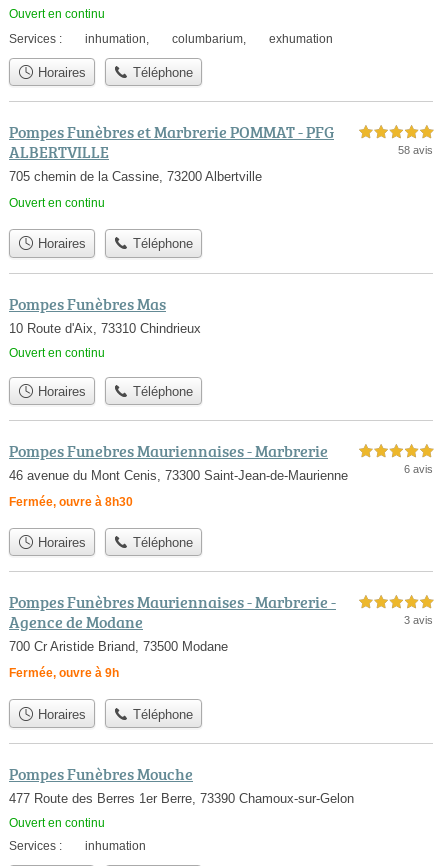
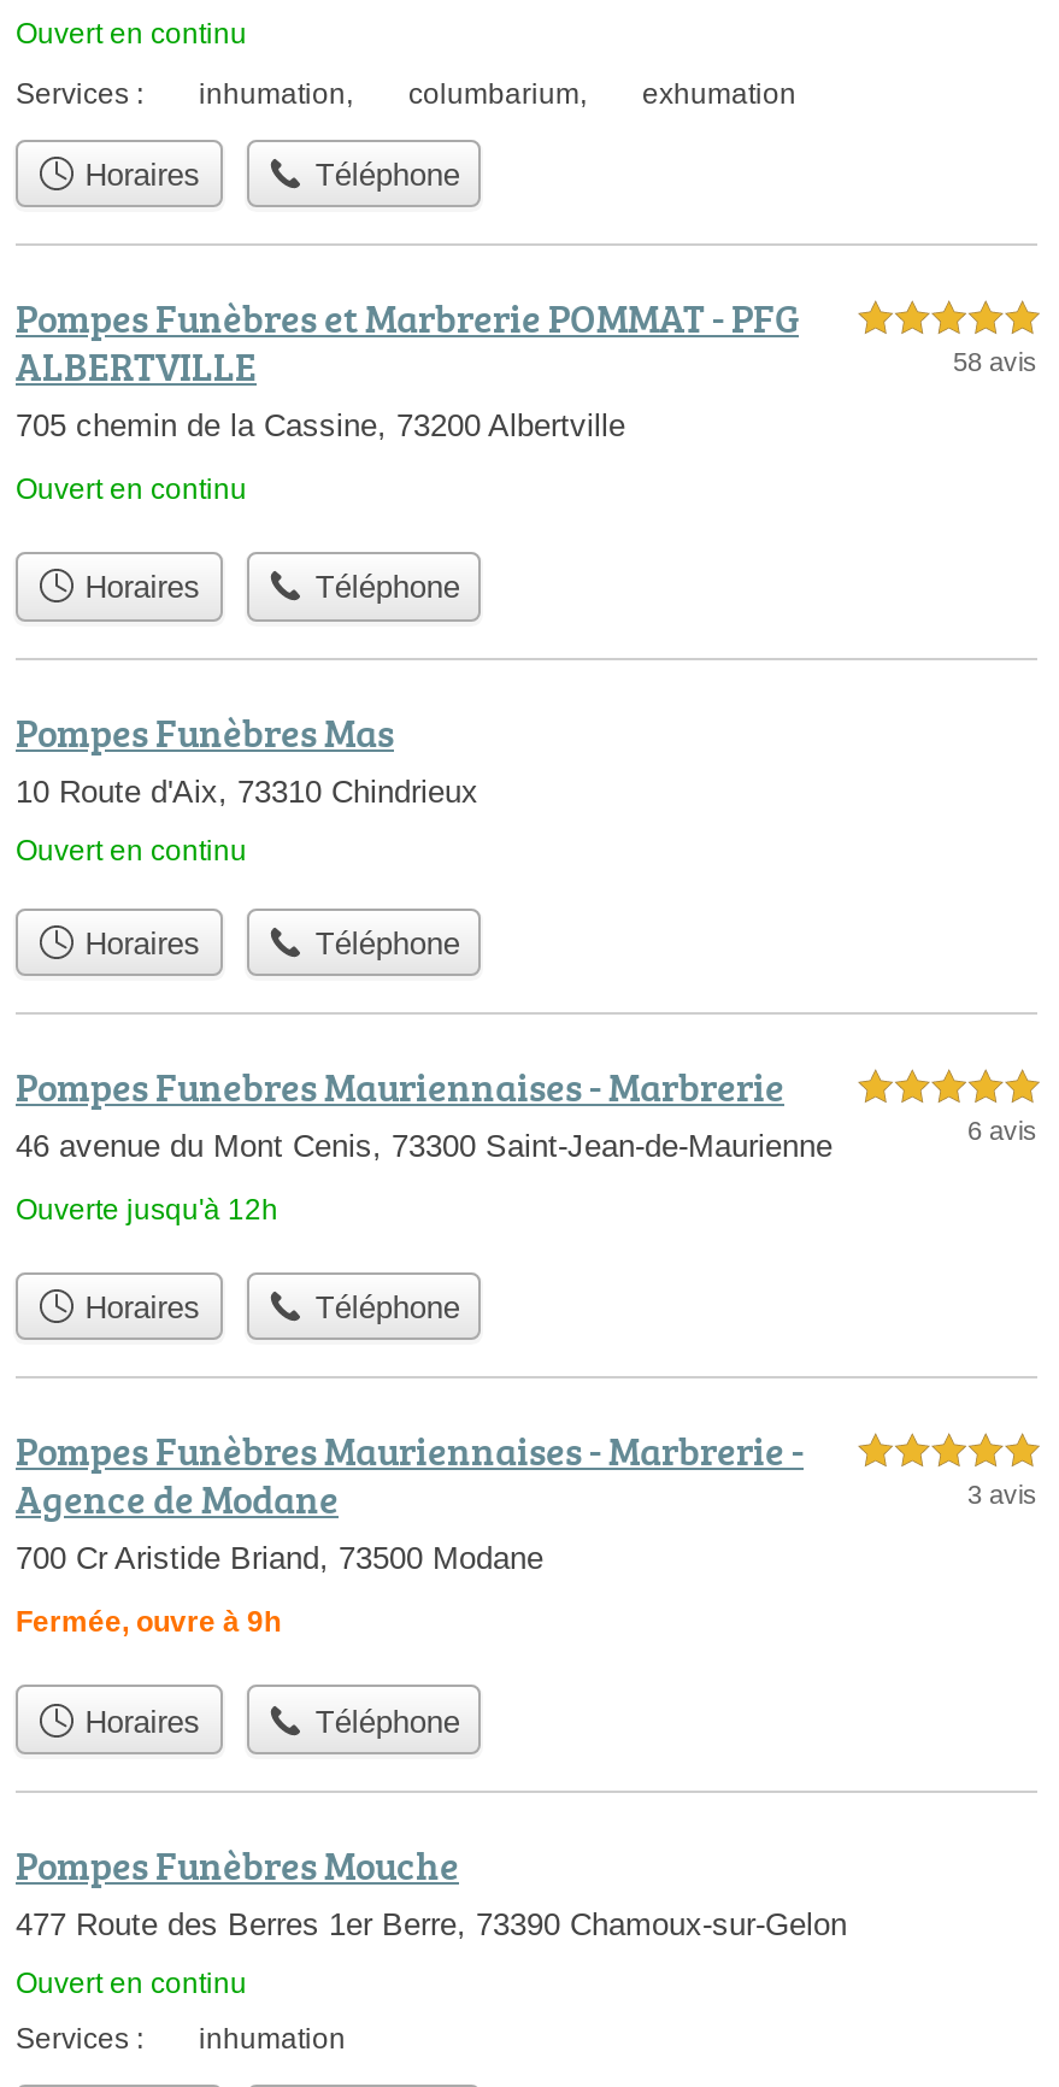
[9,495,133,509] Fermée, ouvre à 8h30 -> [16,1193,278,1227] Ouverte jusqu'à 12h

